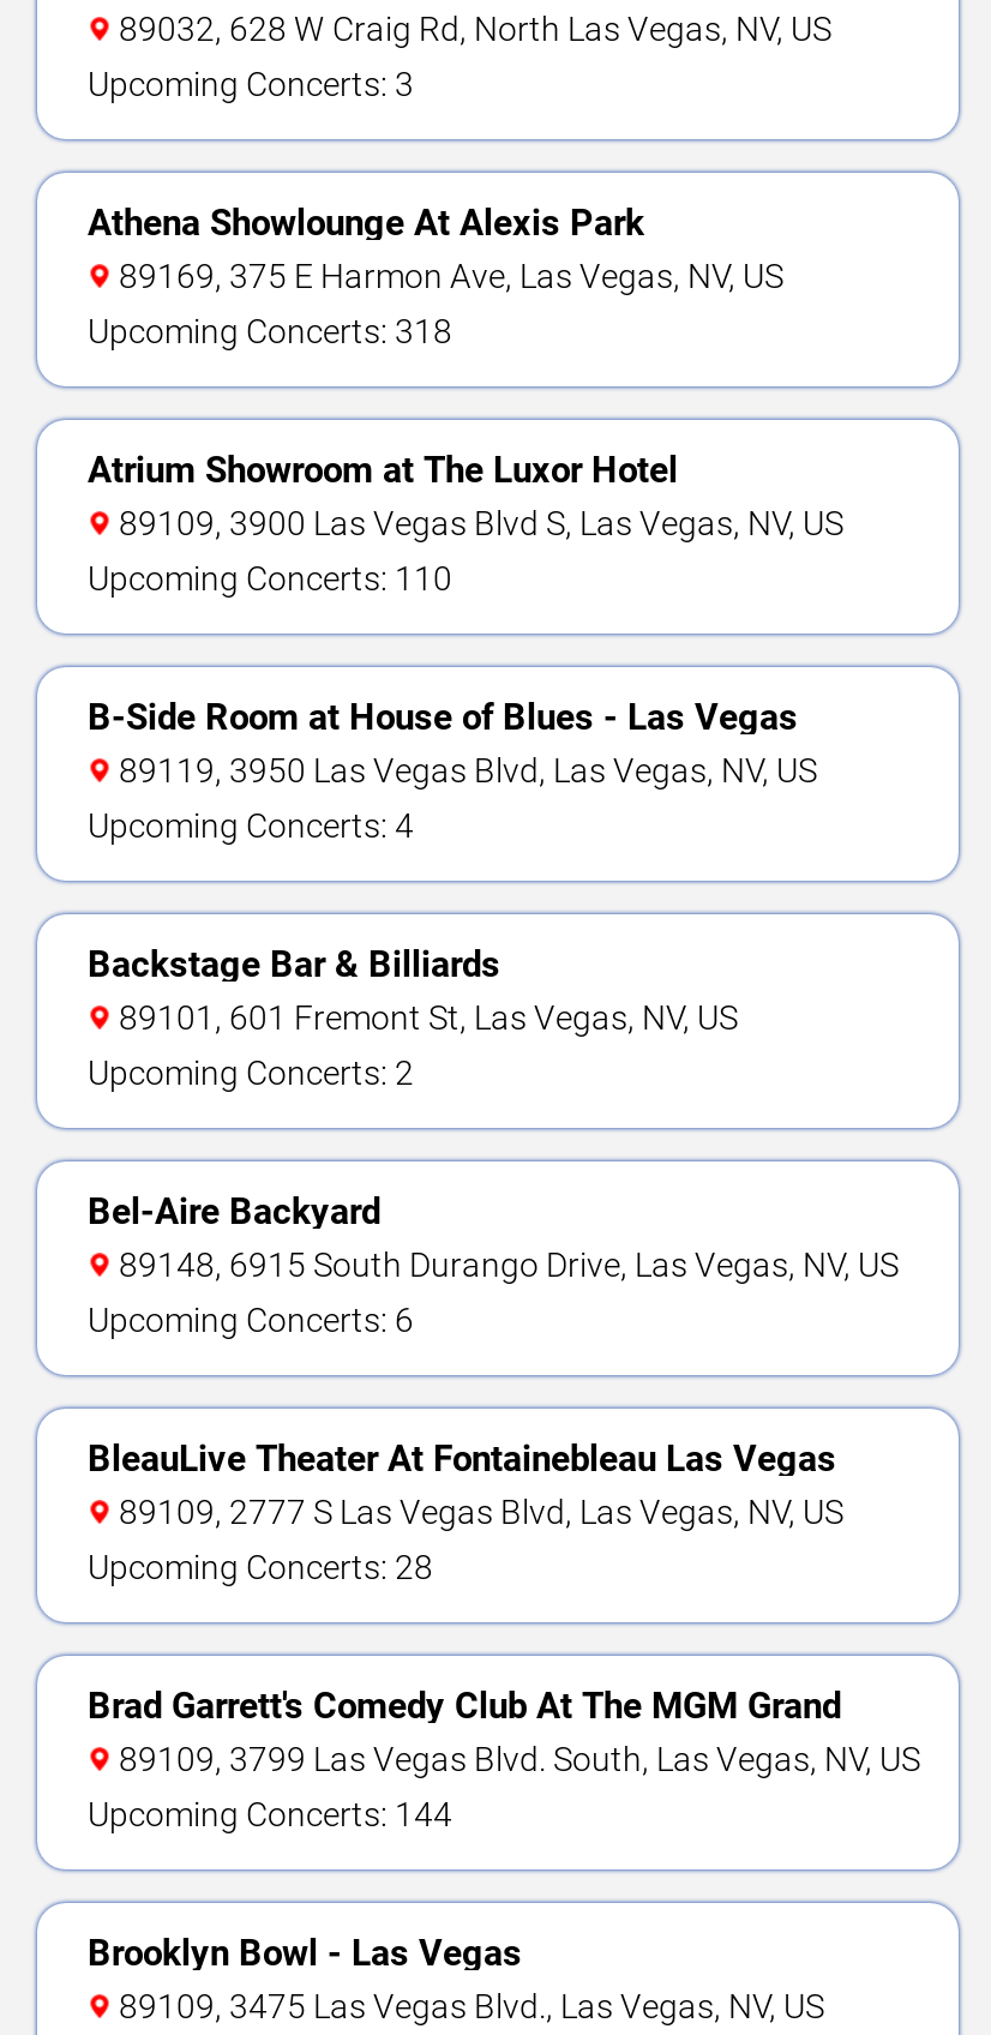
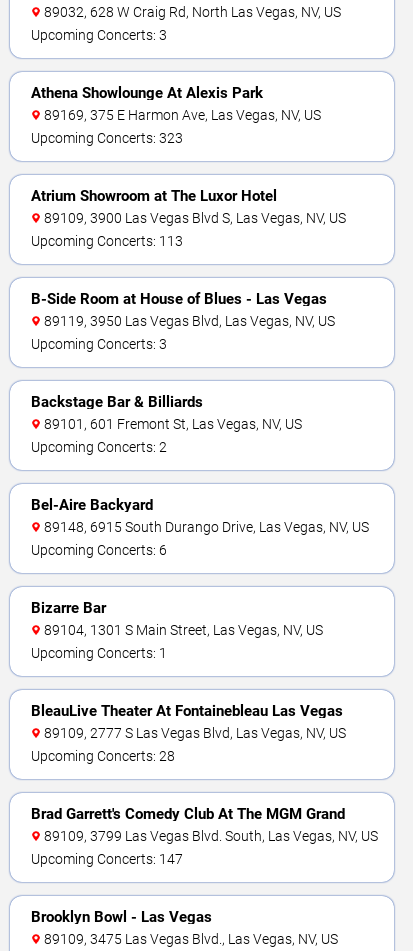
[88,312,452,350] Upcoming Concerts: 318 -> [31,130,183,146] Upcoming Concerts: 323
[88,559,452,598] Upcoming Concerts: 110 -> [31,233,183,249] Upcoming Concerts: 113
[88,806,414,845] Upcoming Concerts: 4 -> [31,336,167,352] Upcoming Concerts: 3
none -> [31,599,323,661] Bizarre Bar | 89104, 1301 S Main Street, Las Vegas, NV, US | Upcoming Concerts: 1
[88,1795,452,1833] Upcoming Concerts: 144 -> [31,851,183,867] Upcoming Concerts: 147

